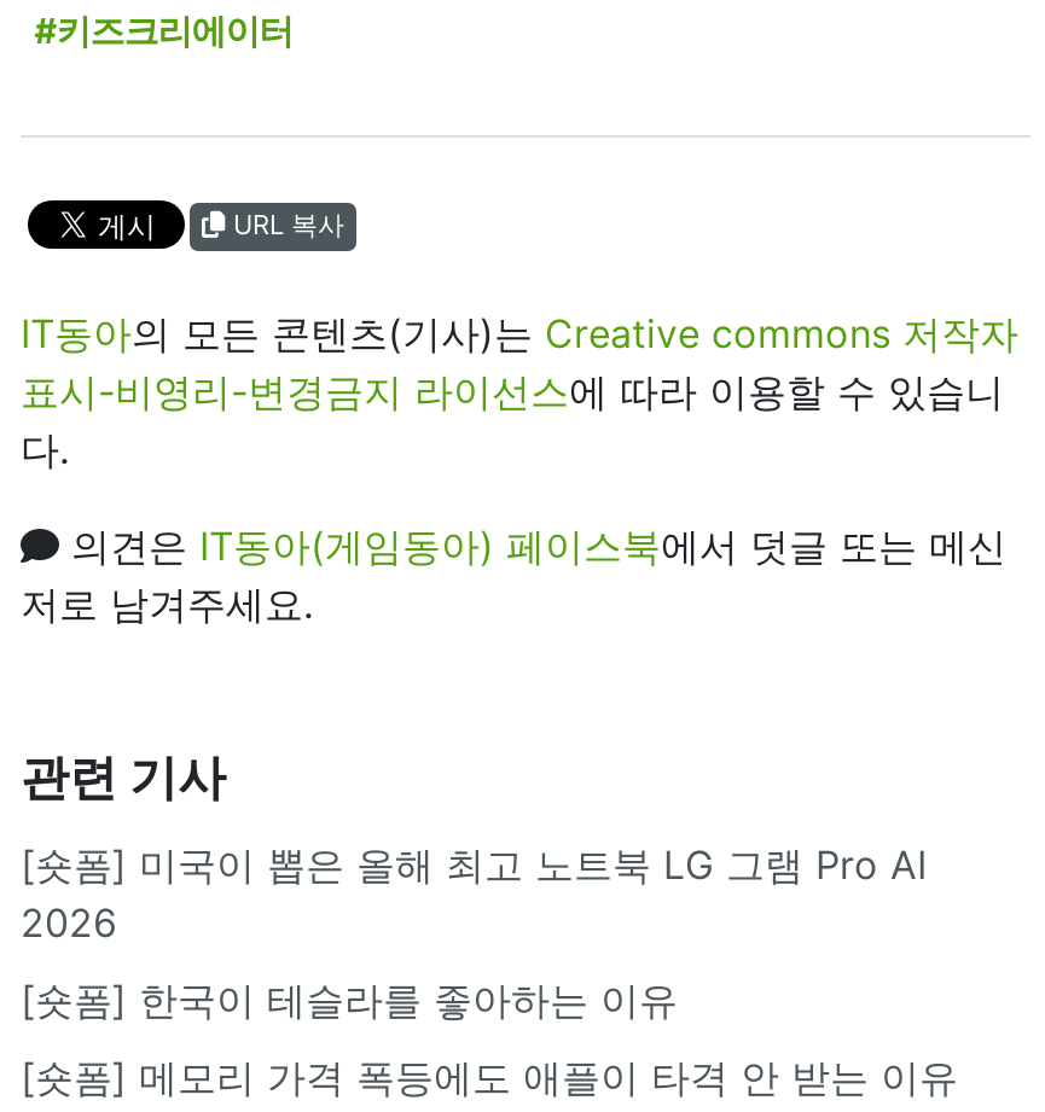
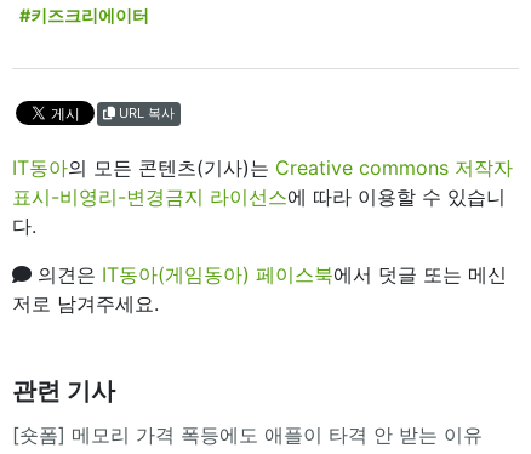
[21,839,927,1023] [숏폼] 미국이 뽑은 올해 최고 노트북 LG 그램 Pro AI | 2026 | [숏폼] 한국이 테슬라를 좋아하는 이유 -> none

